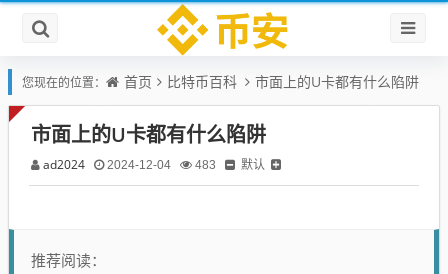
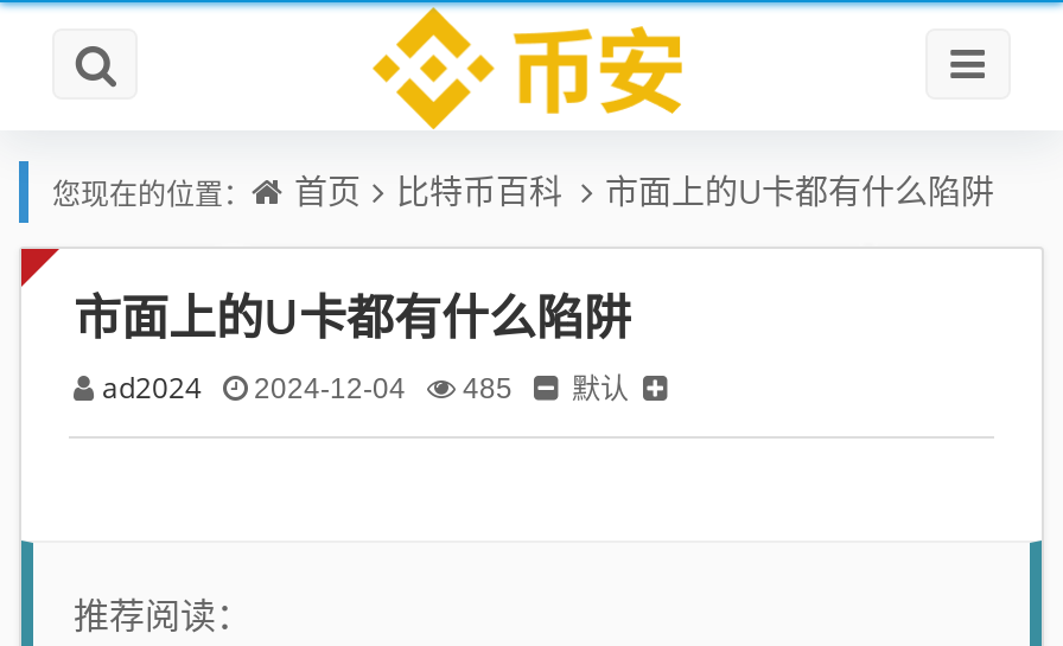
[43,156,265,173] ad2024 2024-12-04 483 默认 -> [102,367,629,408] ad2024 2024-12-04 485 默认

